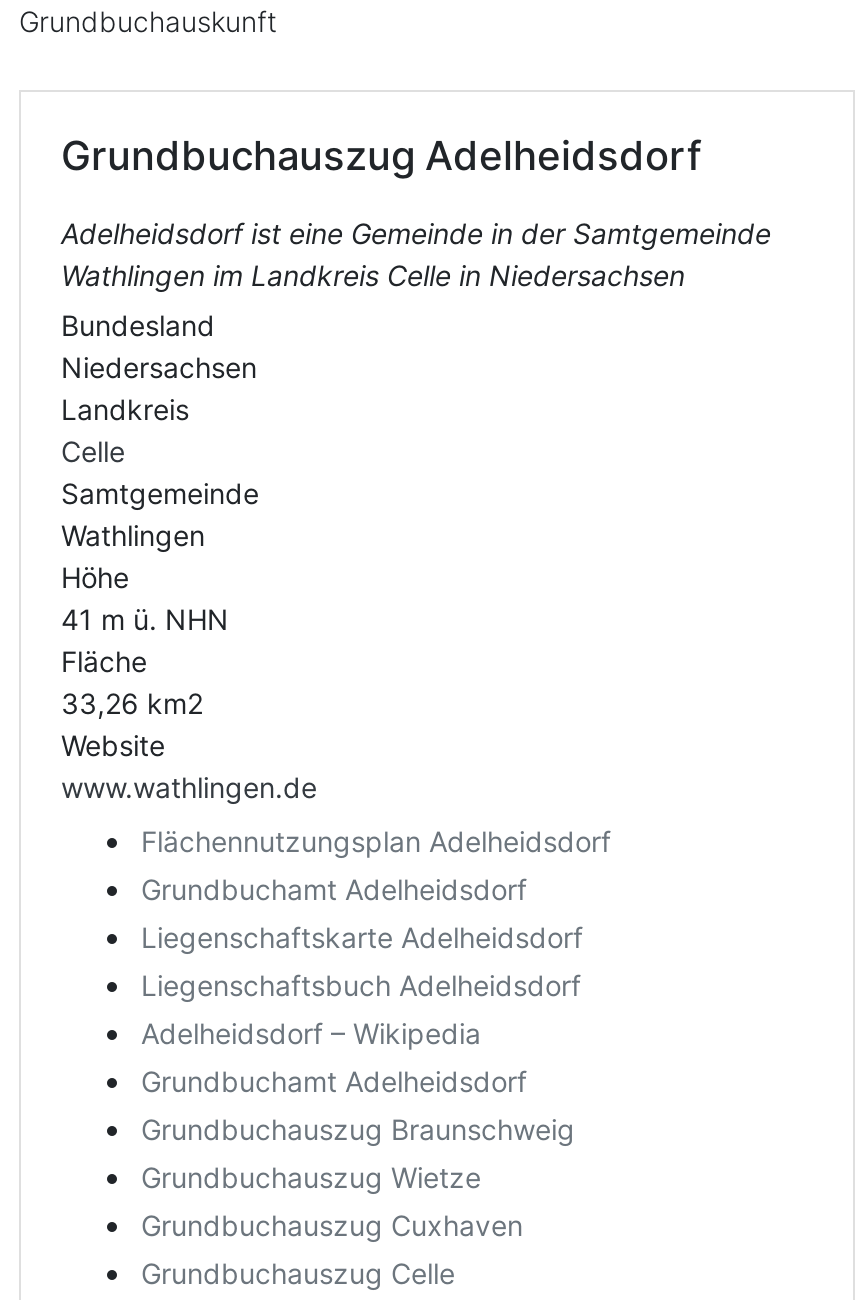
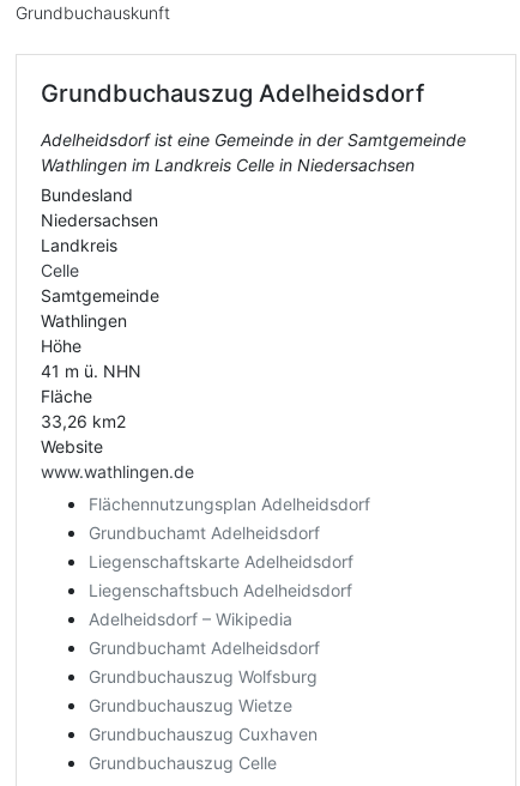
[141,1112,575,1146] Grundbuchauszug Braunschweig -> [89,666,318,687] Grundbuchauszug Wolfsburg

